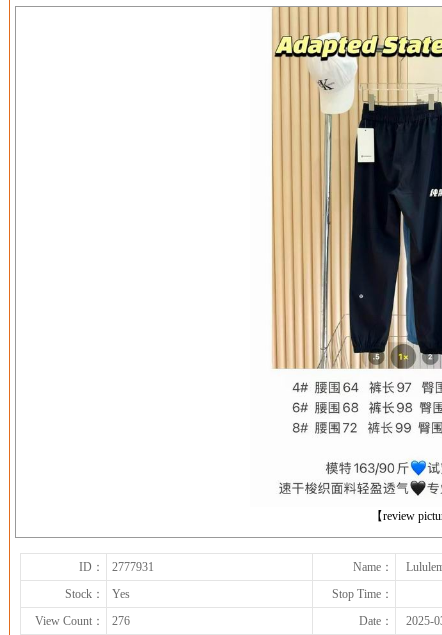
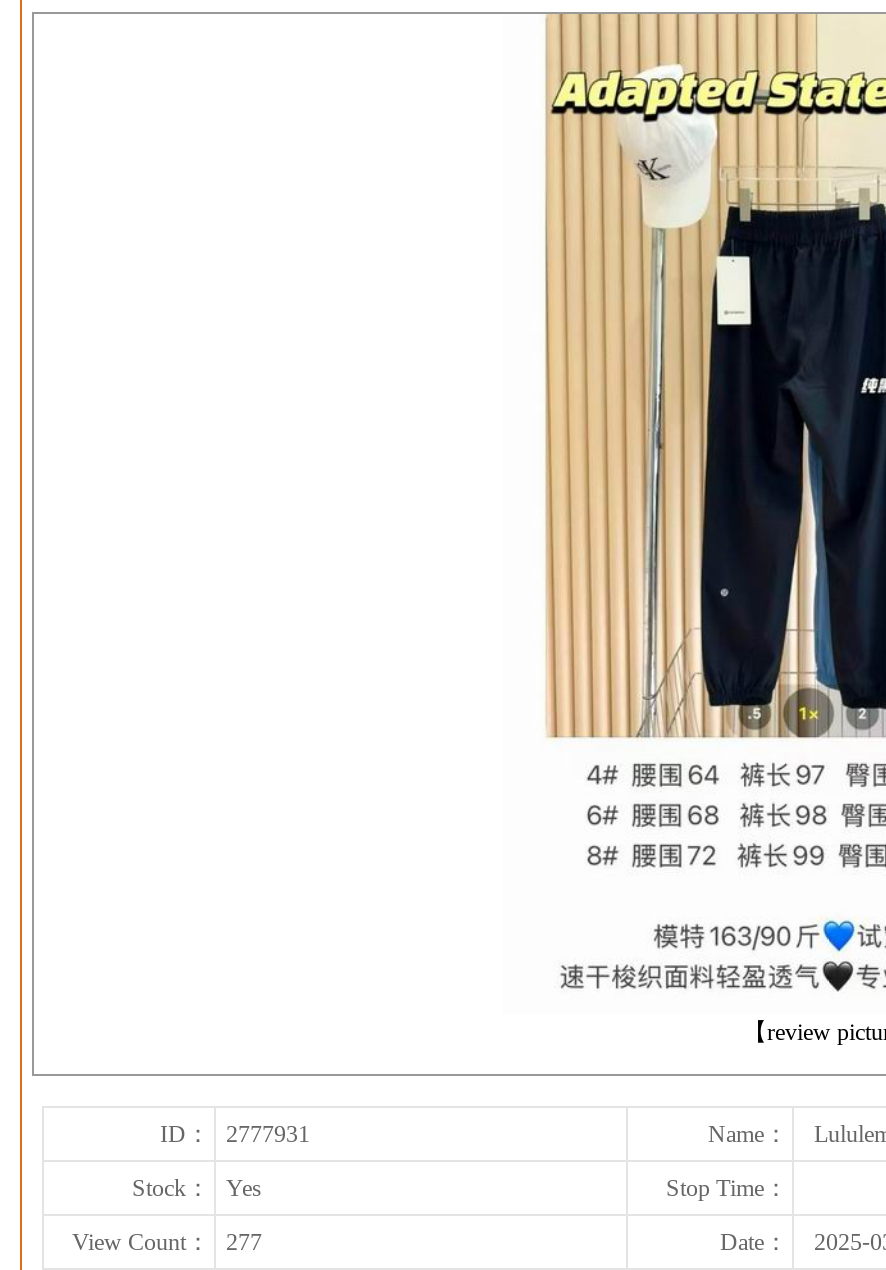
[35,614,130,628] View Count： 276 -> [72,1228,262,1256] View Count： 277

